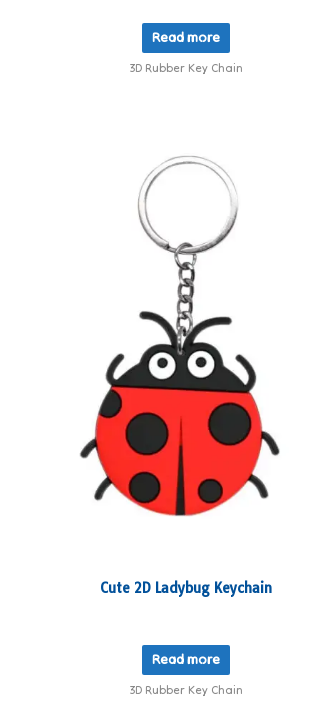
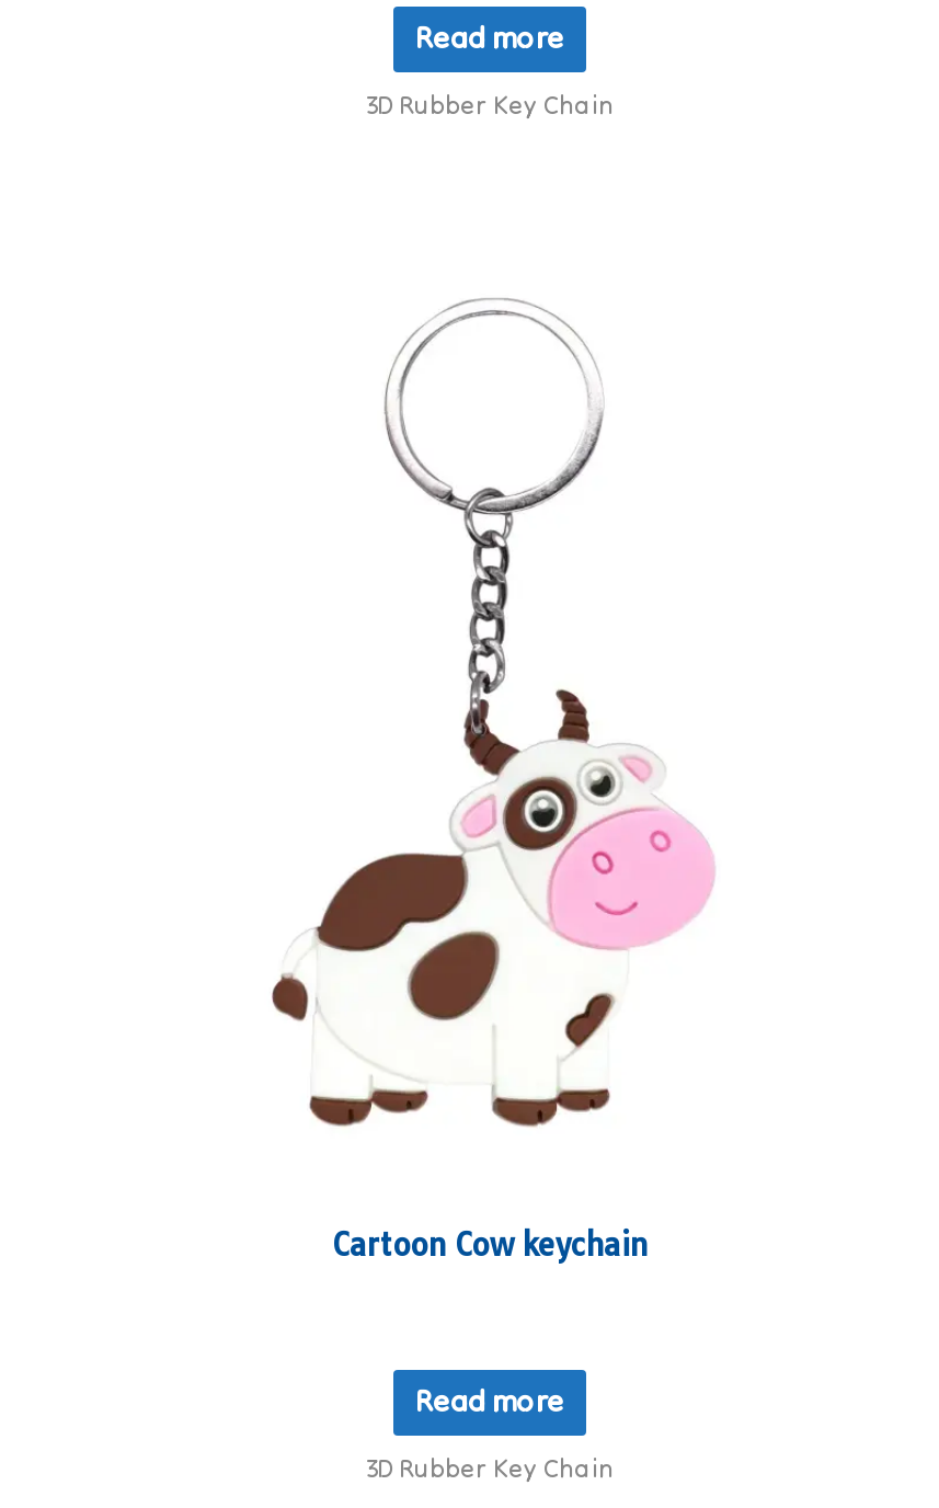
[79,310,288,534] [image] -> [257,638,715,1129] [image]
[100,579,272,596] Cute 2D Ladybug Keychain -> [332,1225,648,1262] Cartoon Cow keychain

